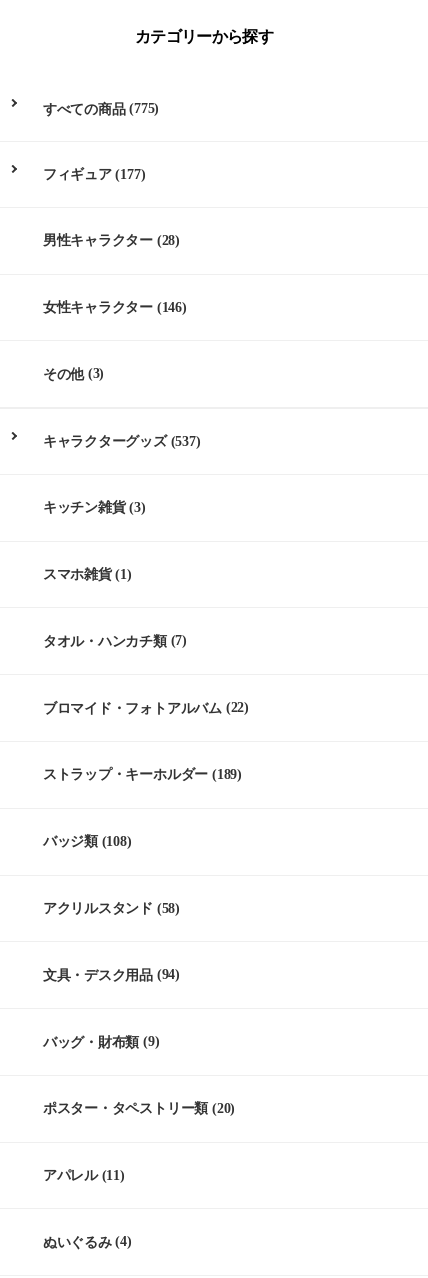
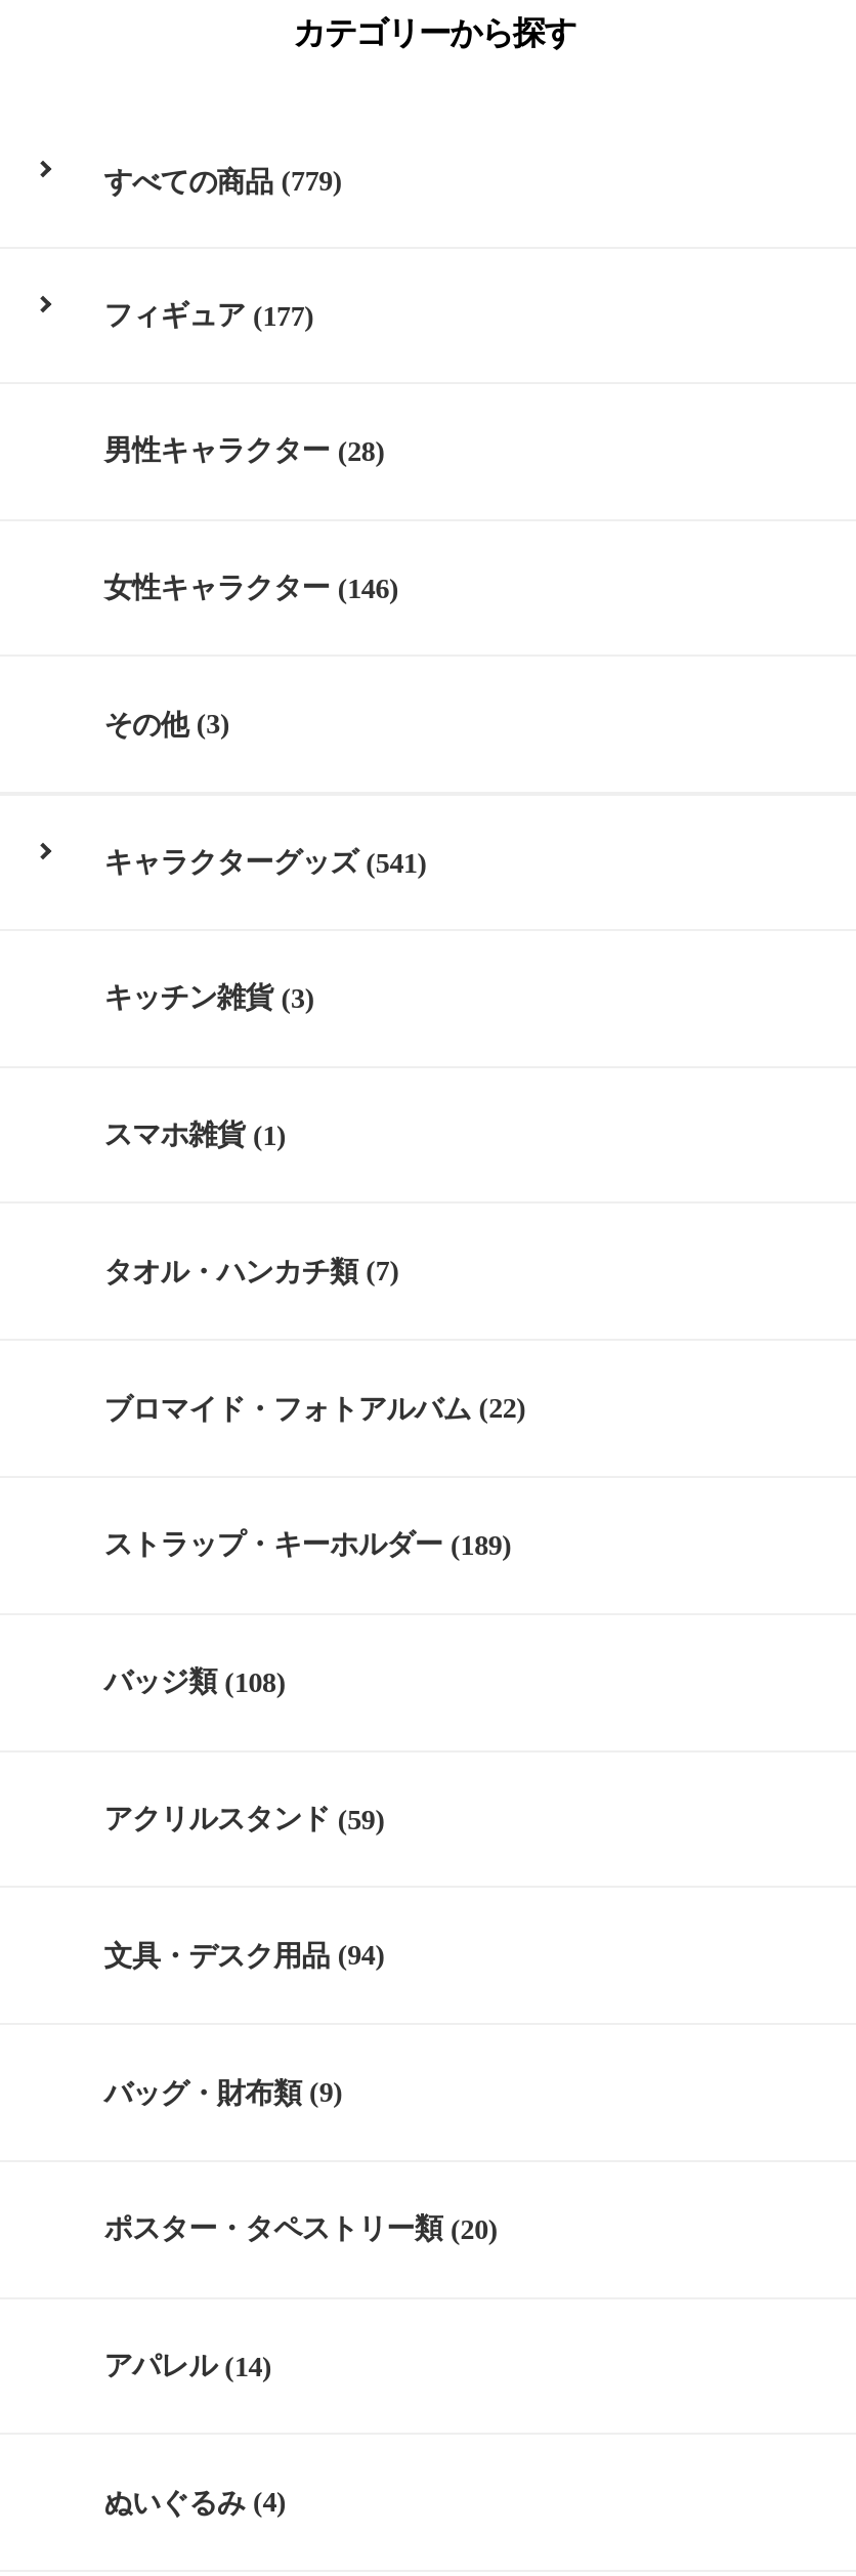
[43,102,159,117] すべての商品(775) -> [104,166,342,197] すべての商品(779)
[43,434,201,449] キャラクターグッズ(537) -> [104,848,427,879] キャラクターグッズ(541)
[43,901,180,916] アクリルスタンド(58) -> [104,1804,385,1834] アクリルスタンド(59)
[43,1168,125,1183] アパレル(11) -> [104,2351,272,2382] アパレル(14)

